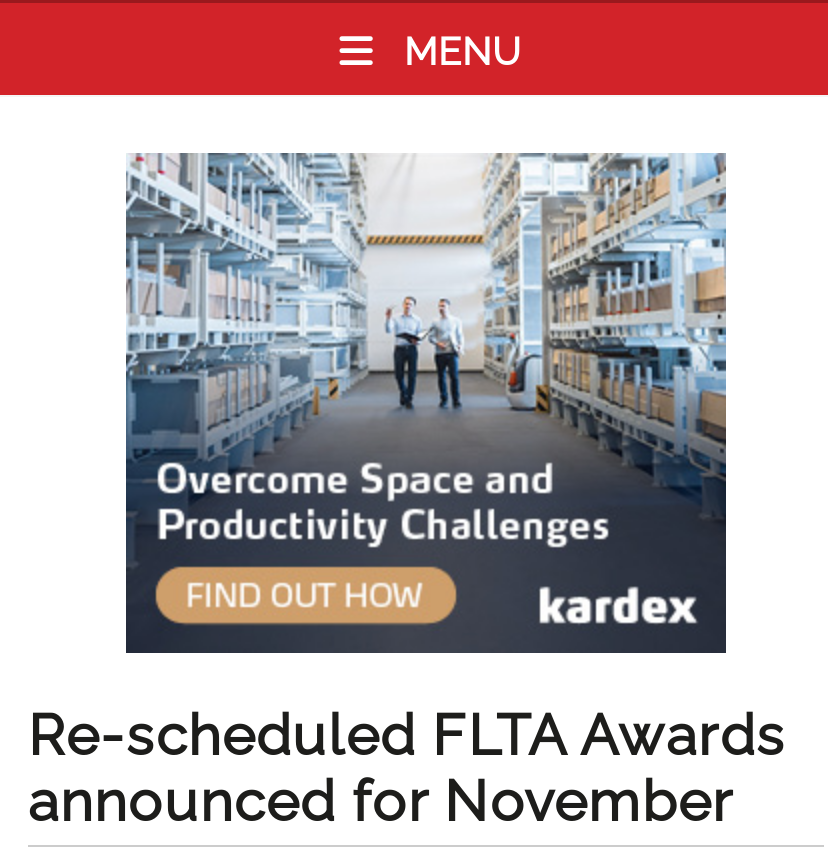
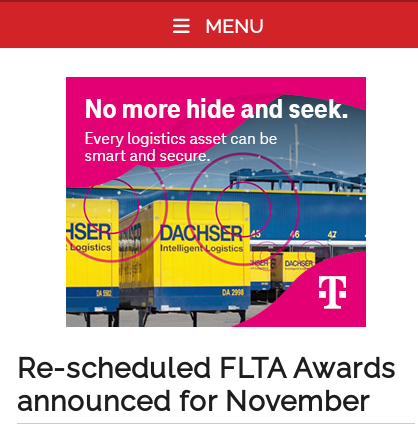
[124,151,728,655] [image] -> [65,76,367,328] [image]

